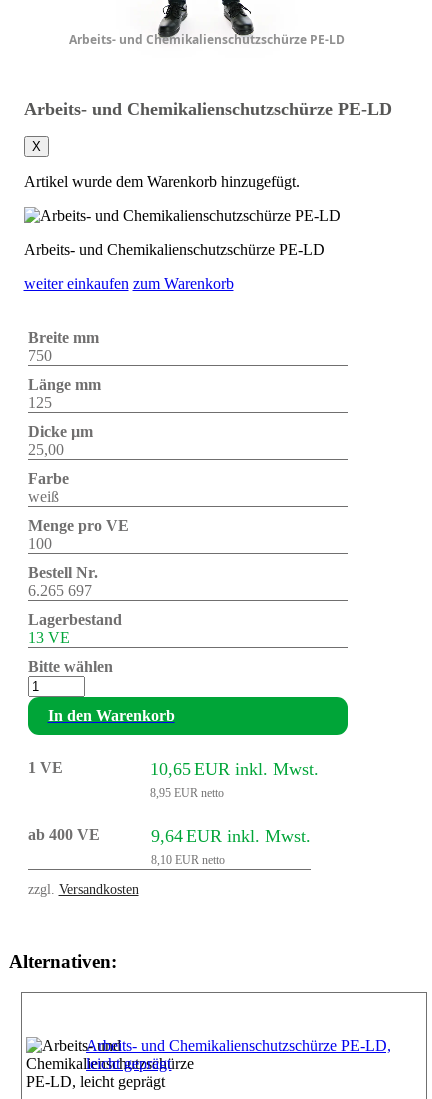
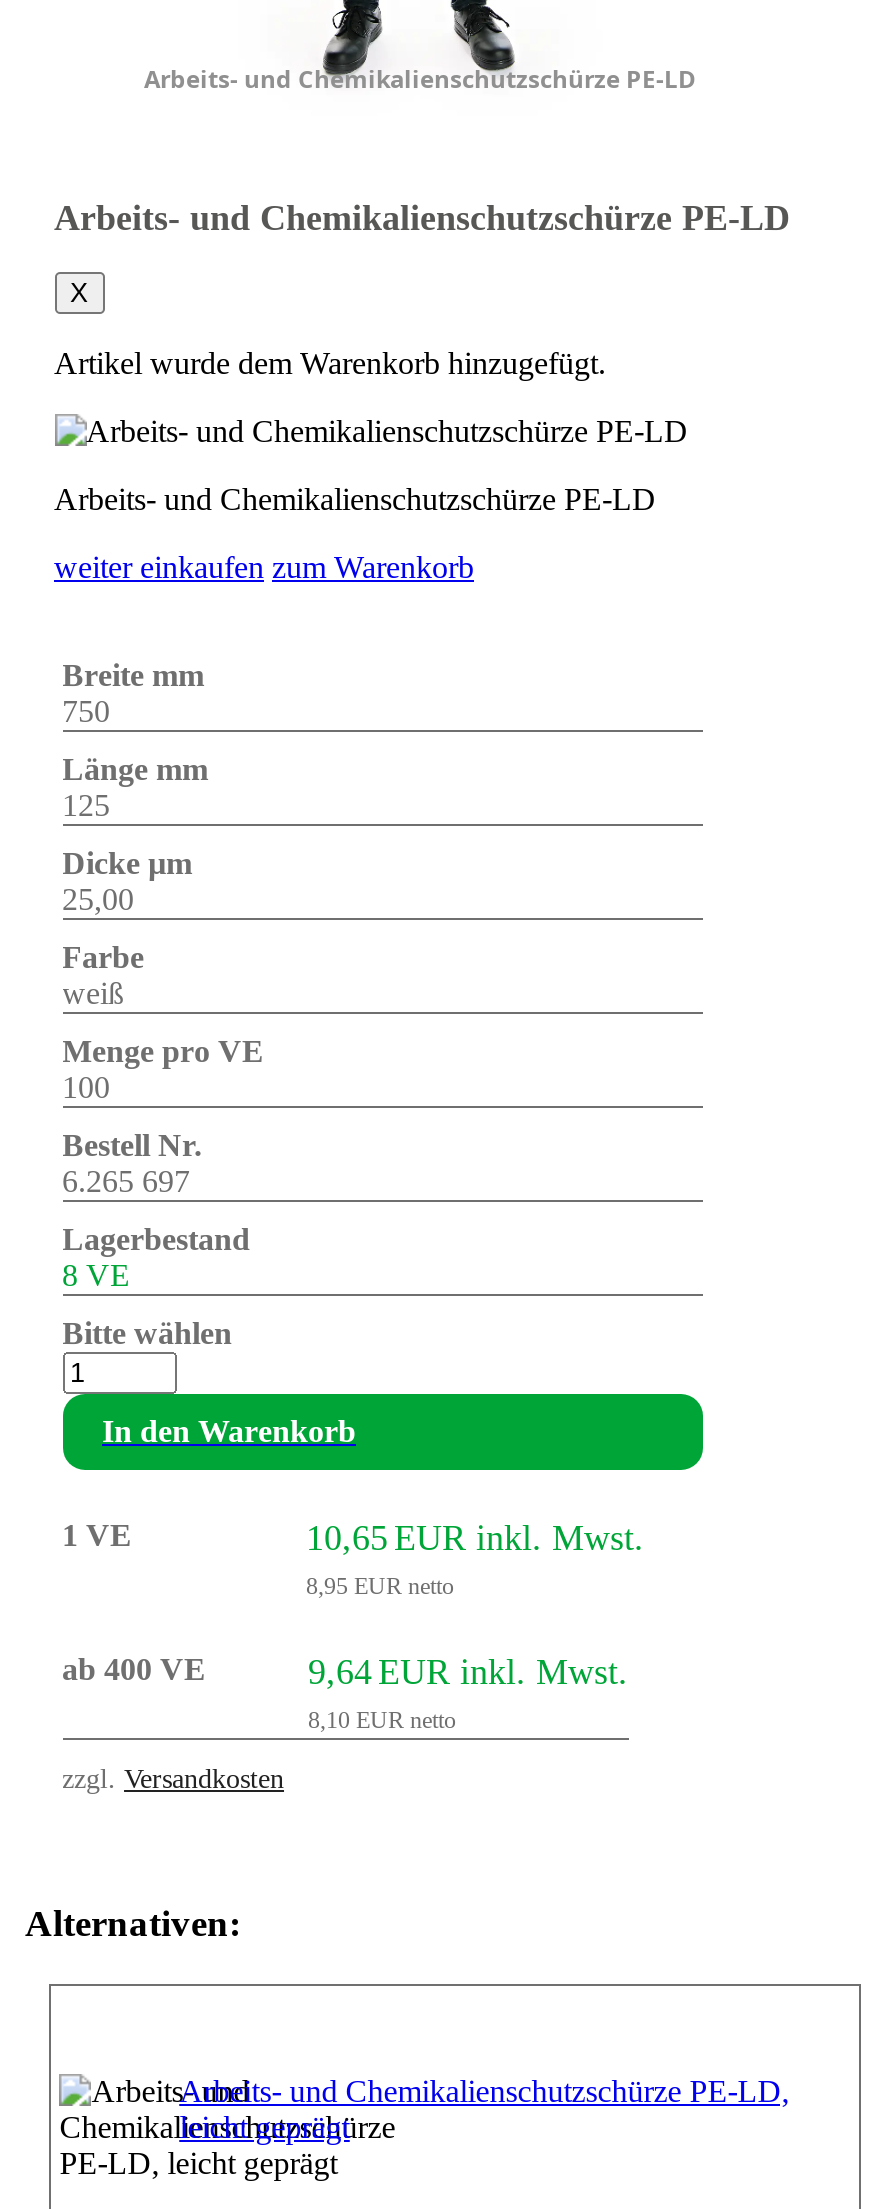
[27,629,69,646] 13 VE -> [62,1258,130,1292] 8 VE

